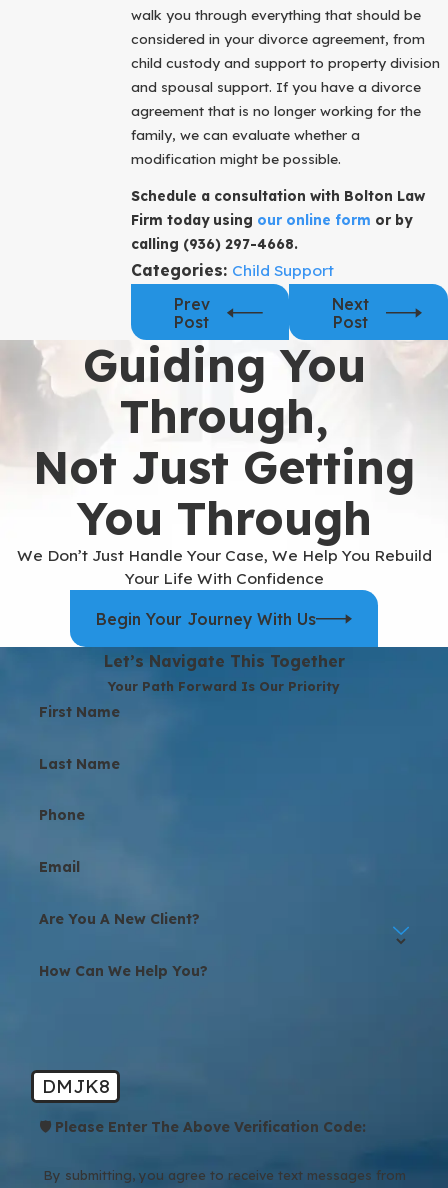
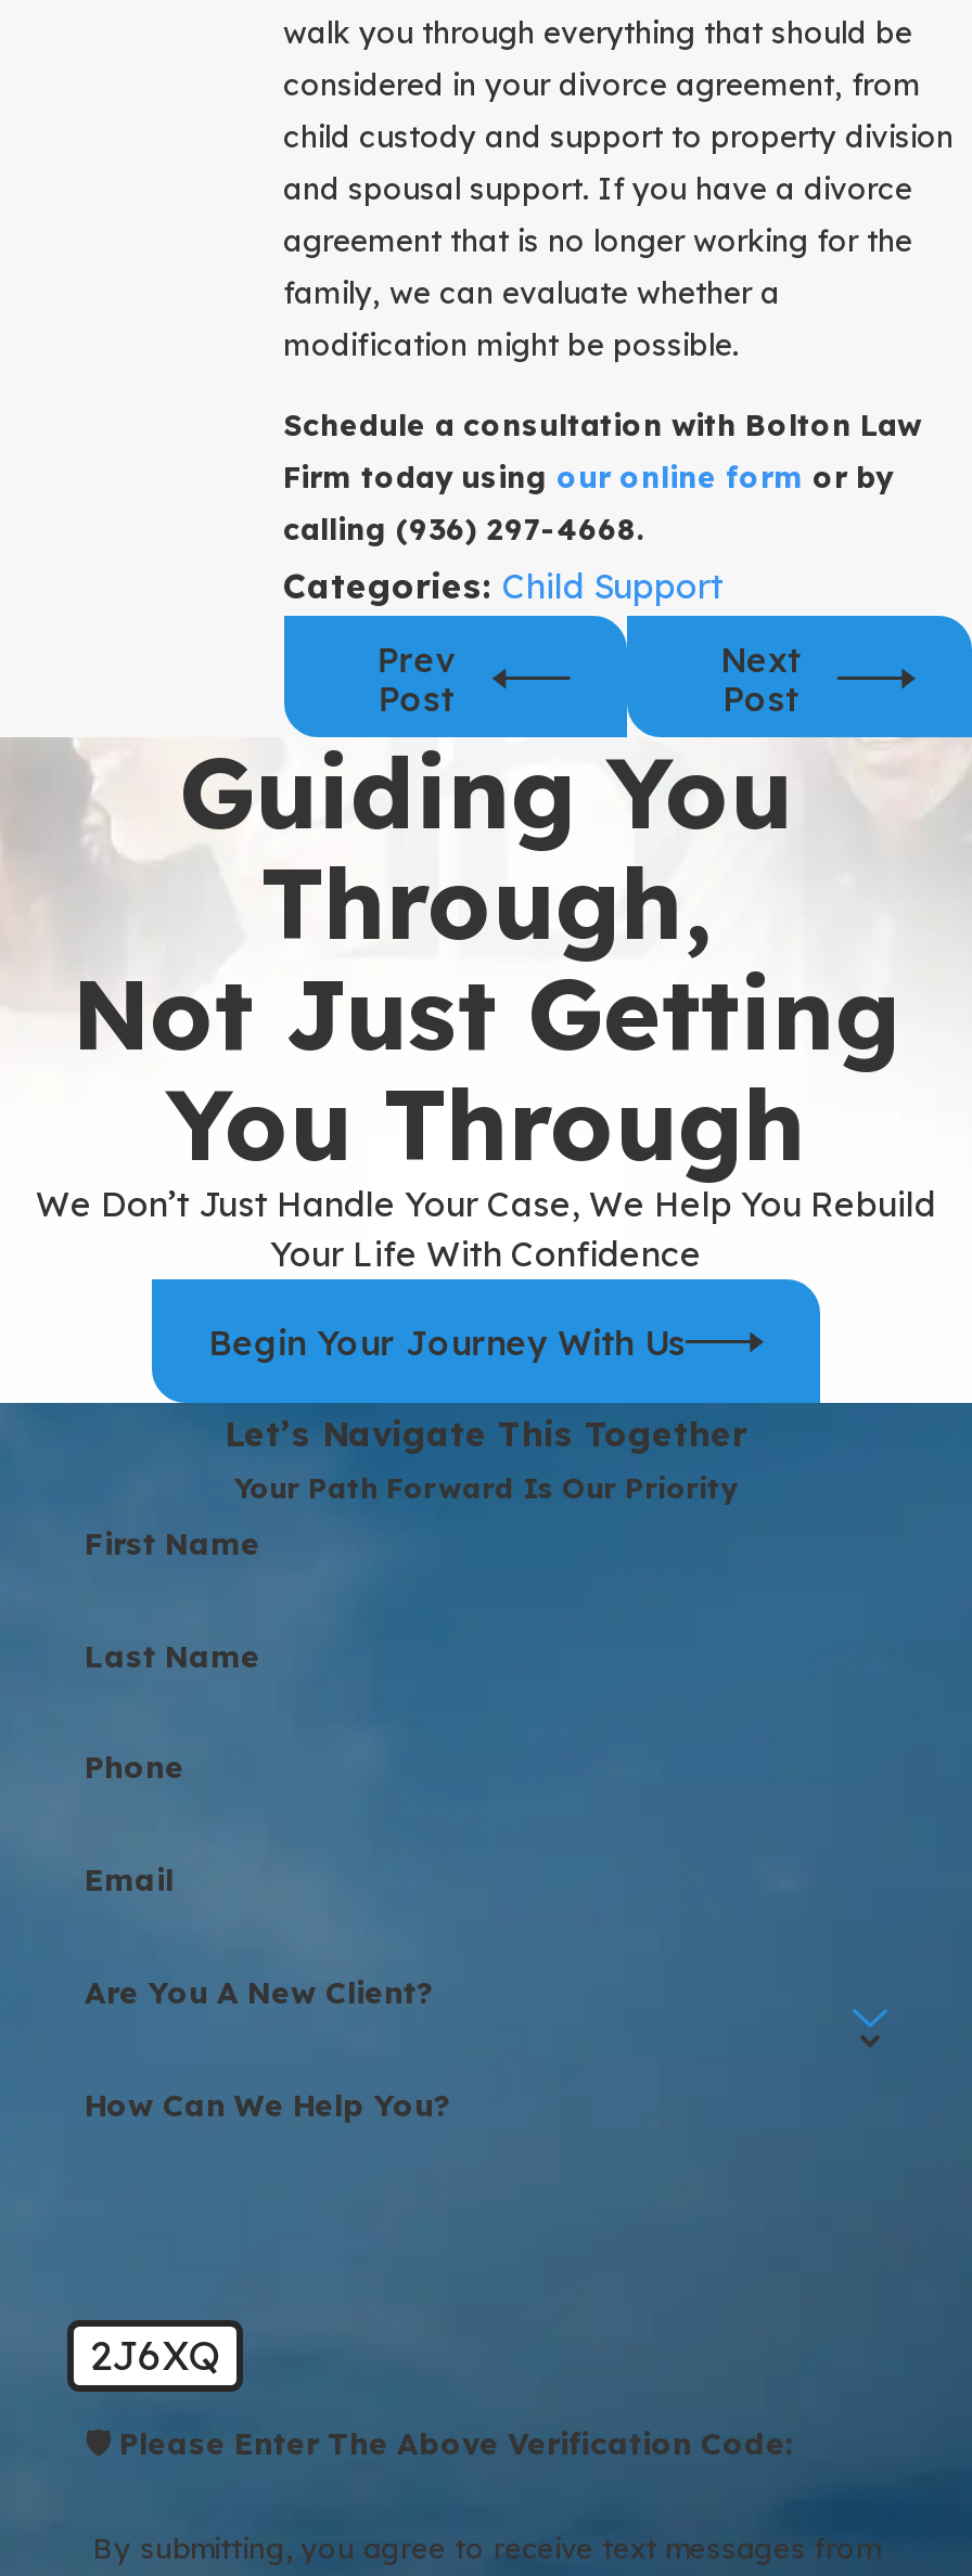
[42,1074,110,1098] DMJK8 -> [90,2330,220,2382] 2J6XQ

